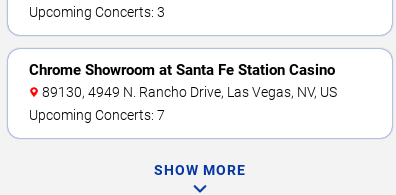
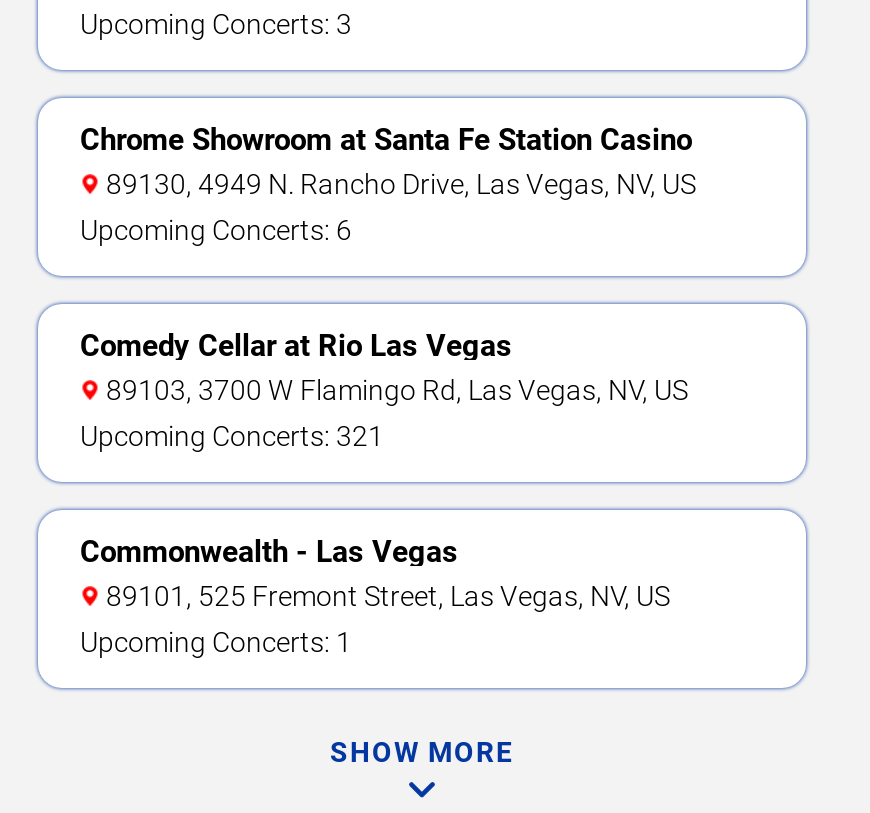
[29,107,165,123] Upcoming Concerts: 7 -> [80,214,688,658] Upcoming Concerts: 6 | Comedy Cellar at Rio Las Vegas | 89103, 3700 W Flamingo Rd, Las Vegas, NV, US | Upcoming Concerts: 321 | Commonwealth - Las Vegas | 89101, 525 Fremont Street, Las Vegas, NV, US | Upcoming Concerts: 1

